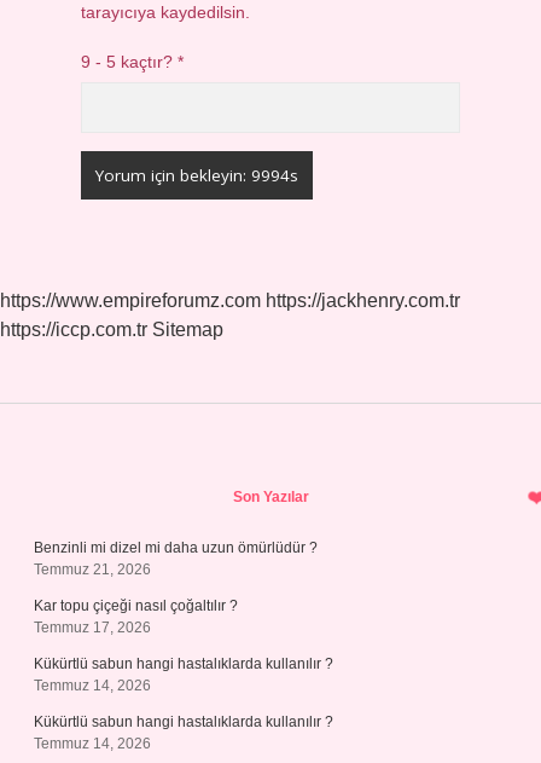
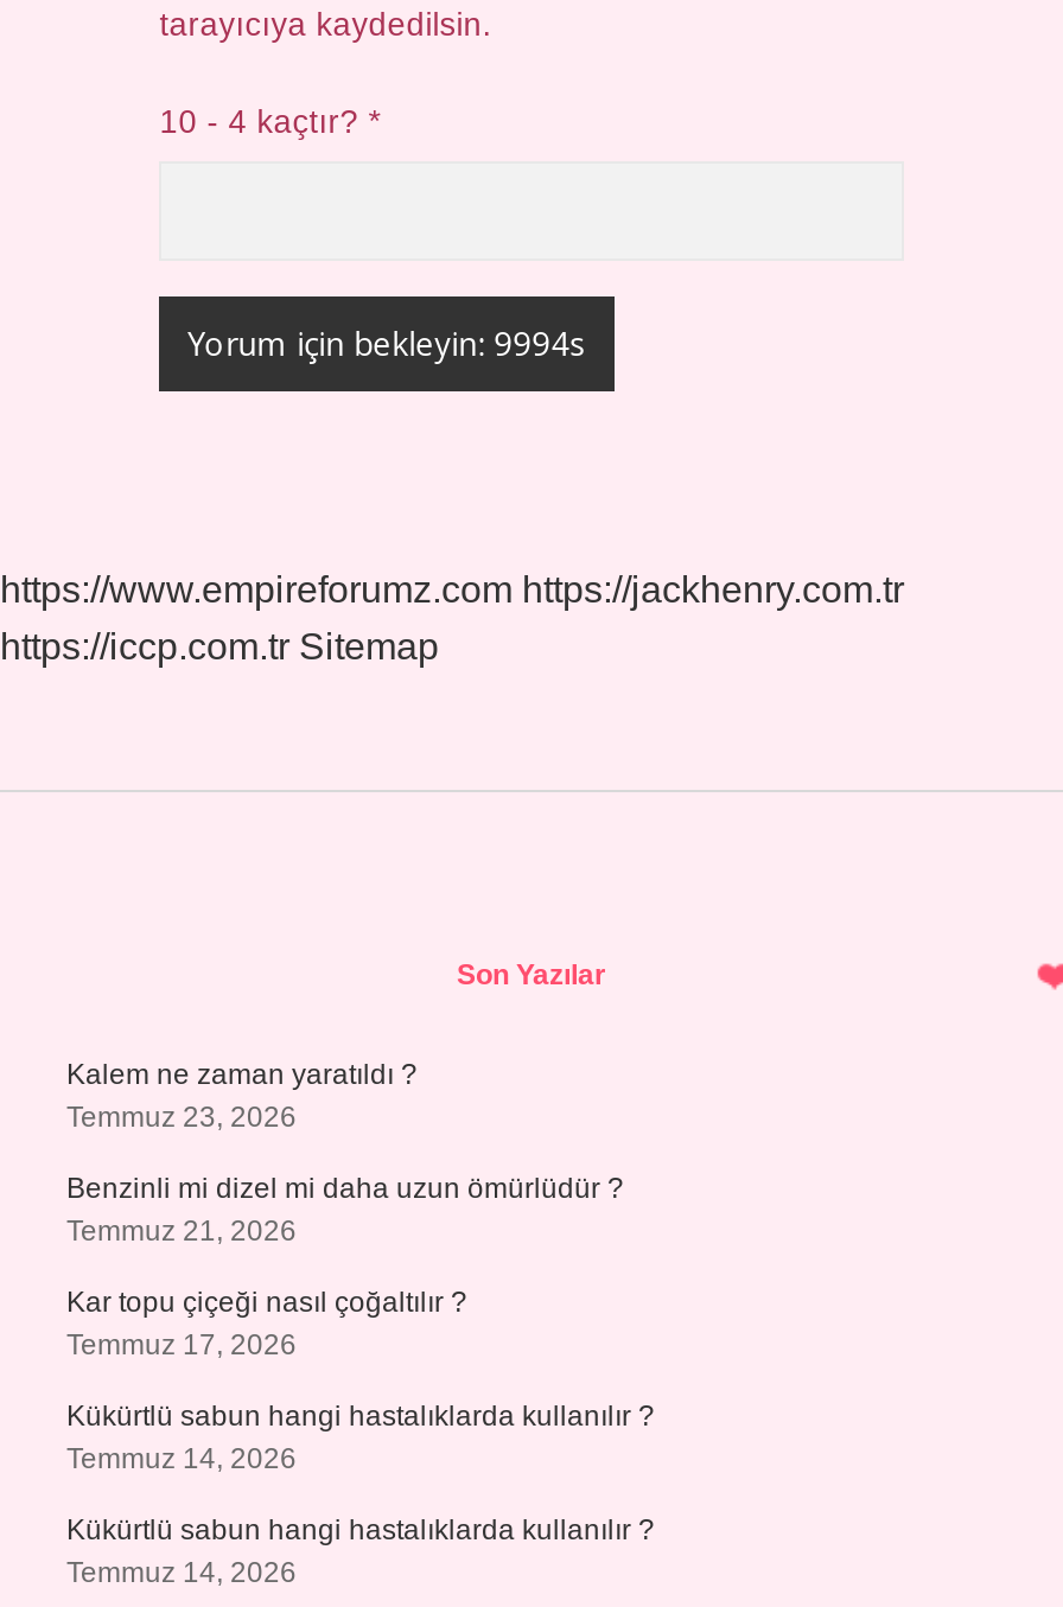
[81,53,184,71] 9 - 5 kaçtır? * -> [159,104,380,140] 10 - 4 kaçtır? *
none -> [66,1058,418,1134] Kalem ne zaman yaratıldı ? | Temmuz 23, 2026

